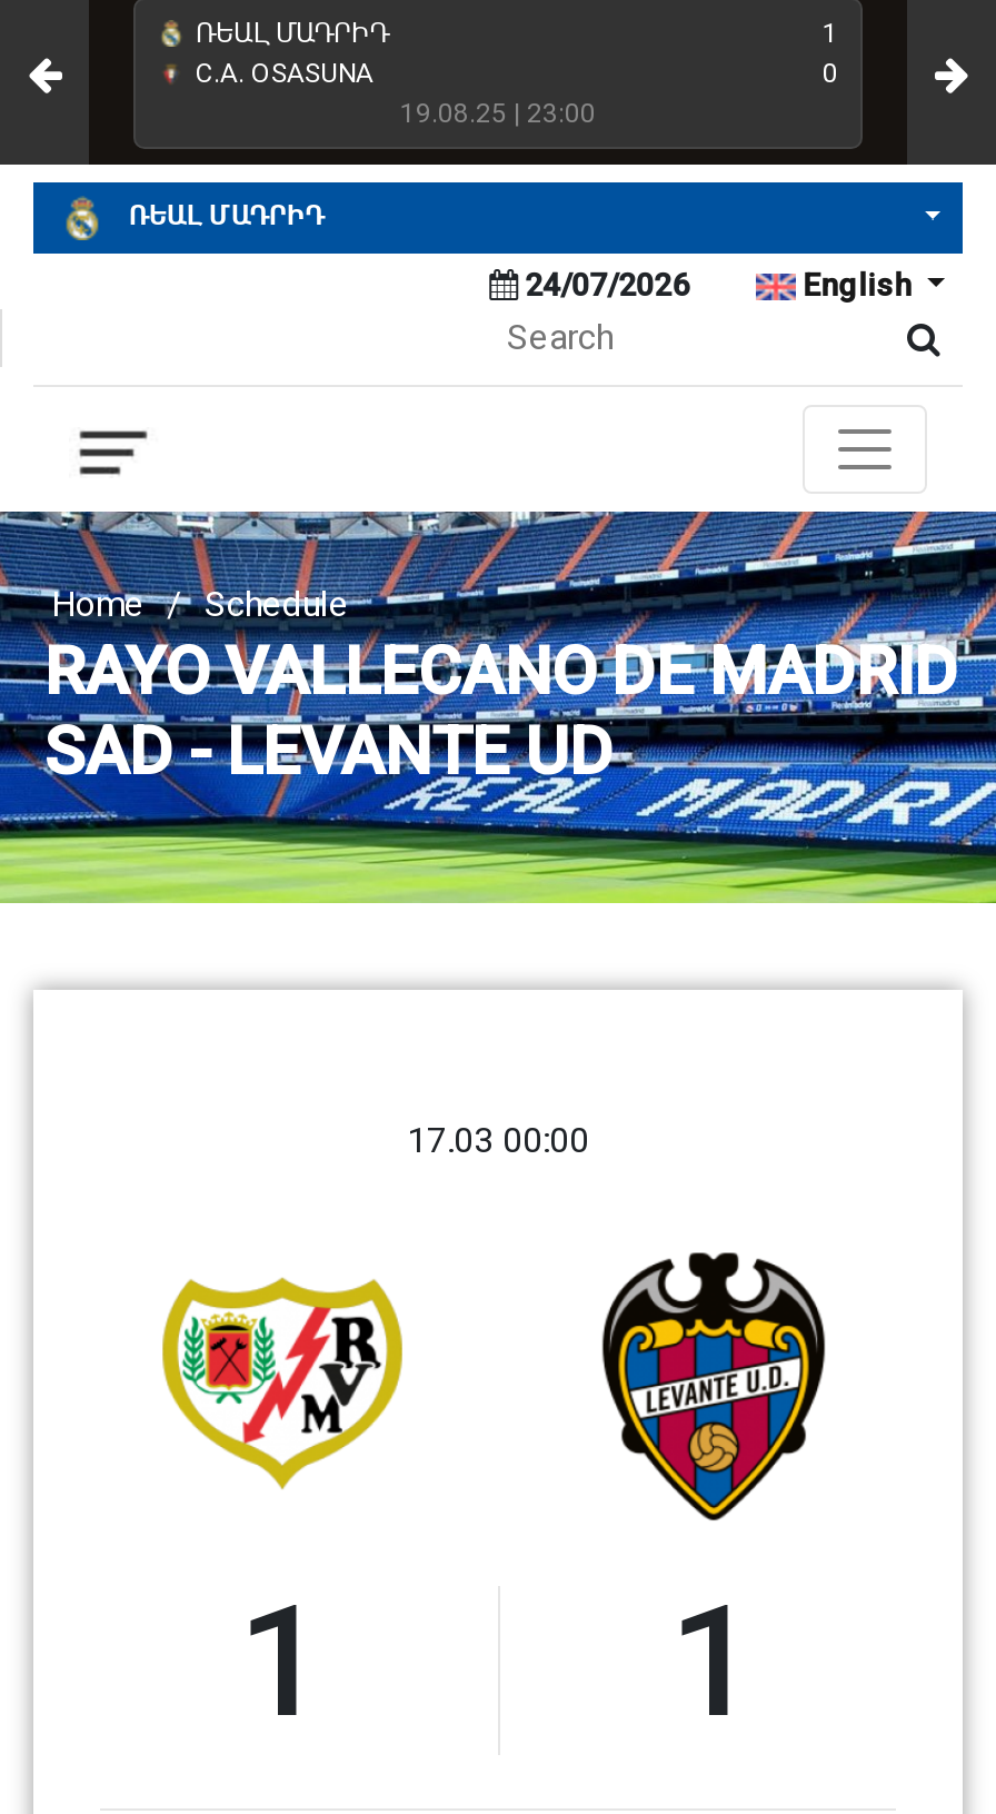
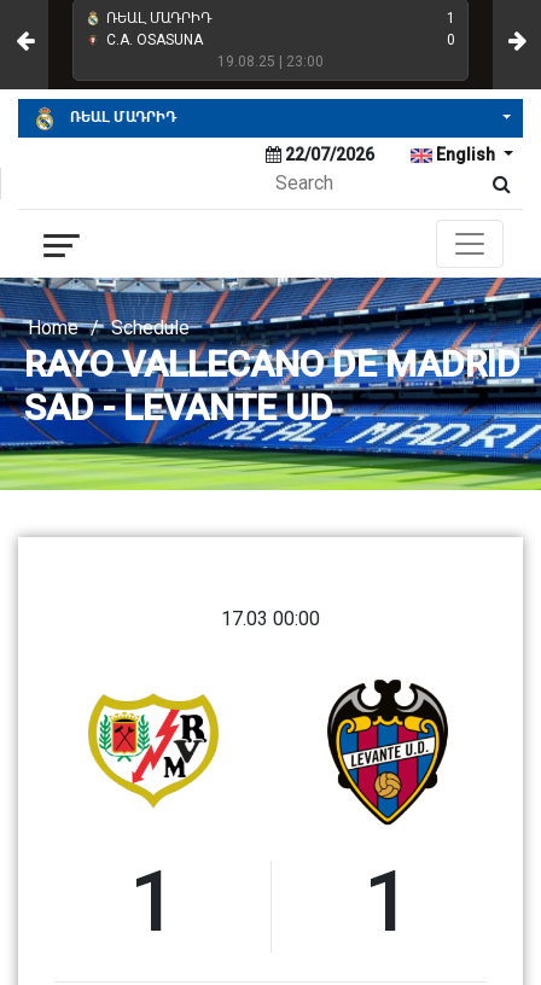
[518,267,689,303] 24/07/2026 -> [281,145,374,164] 22/07/2026

